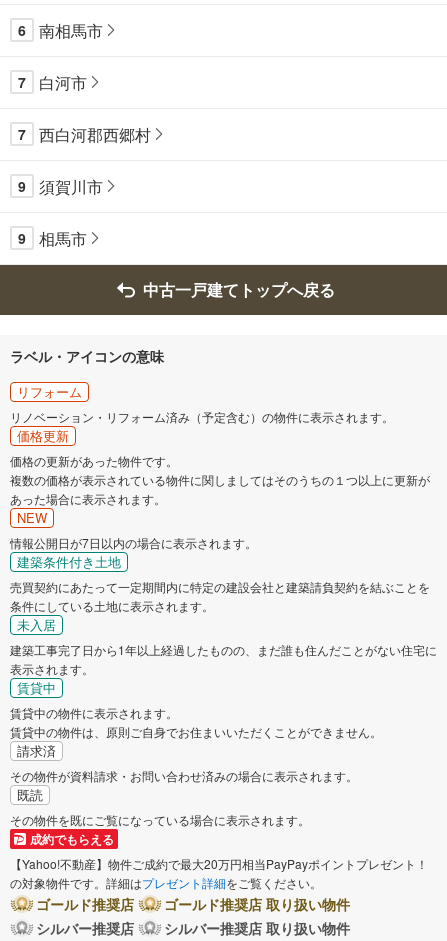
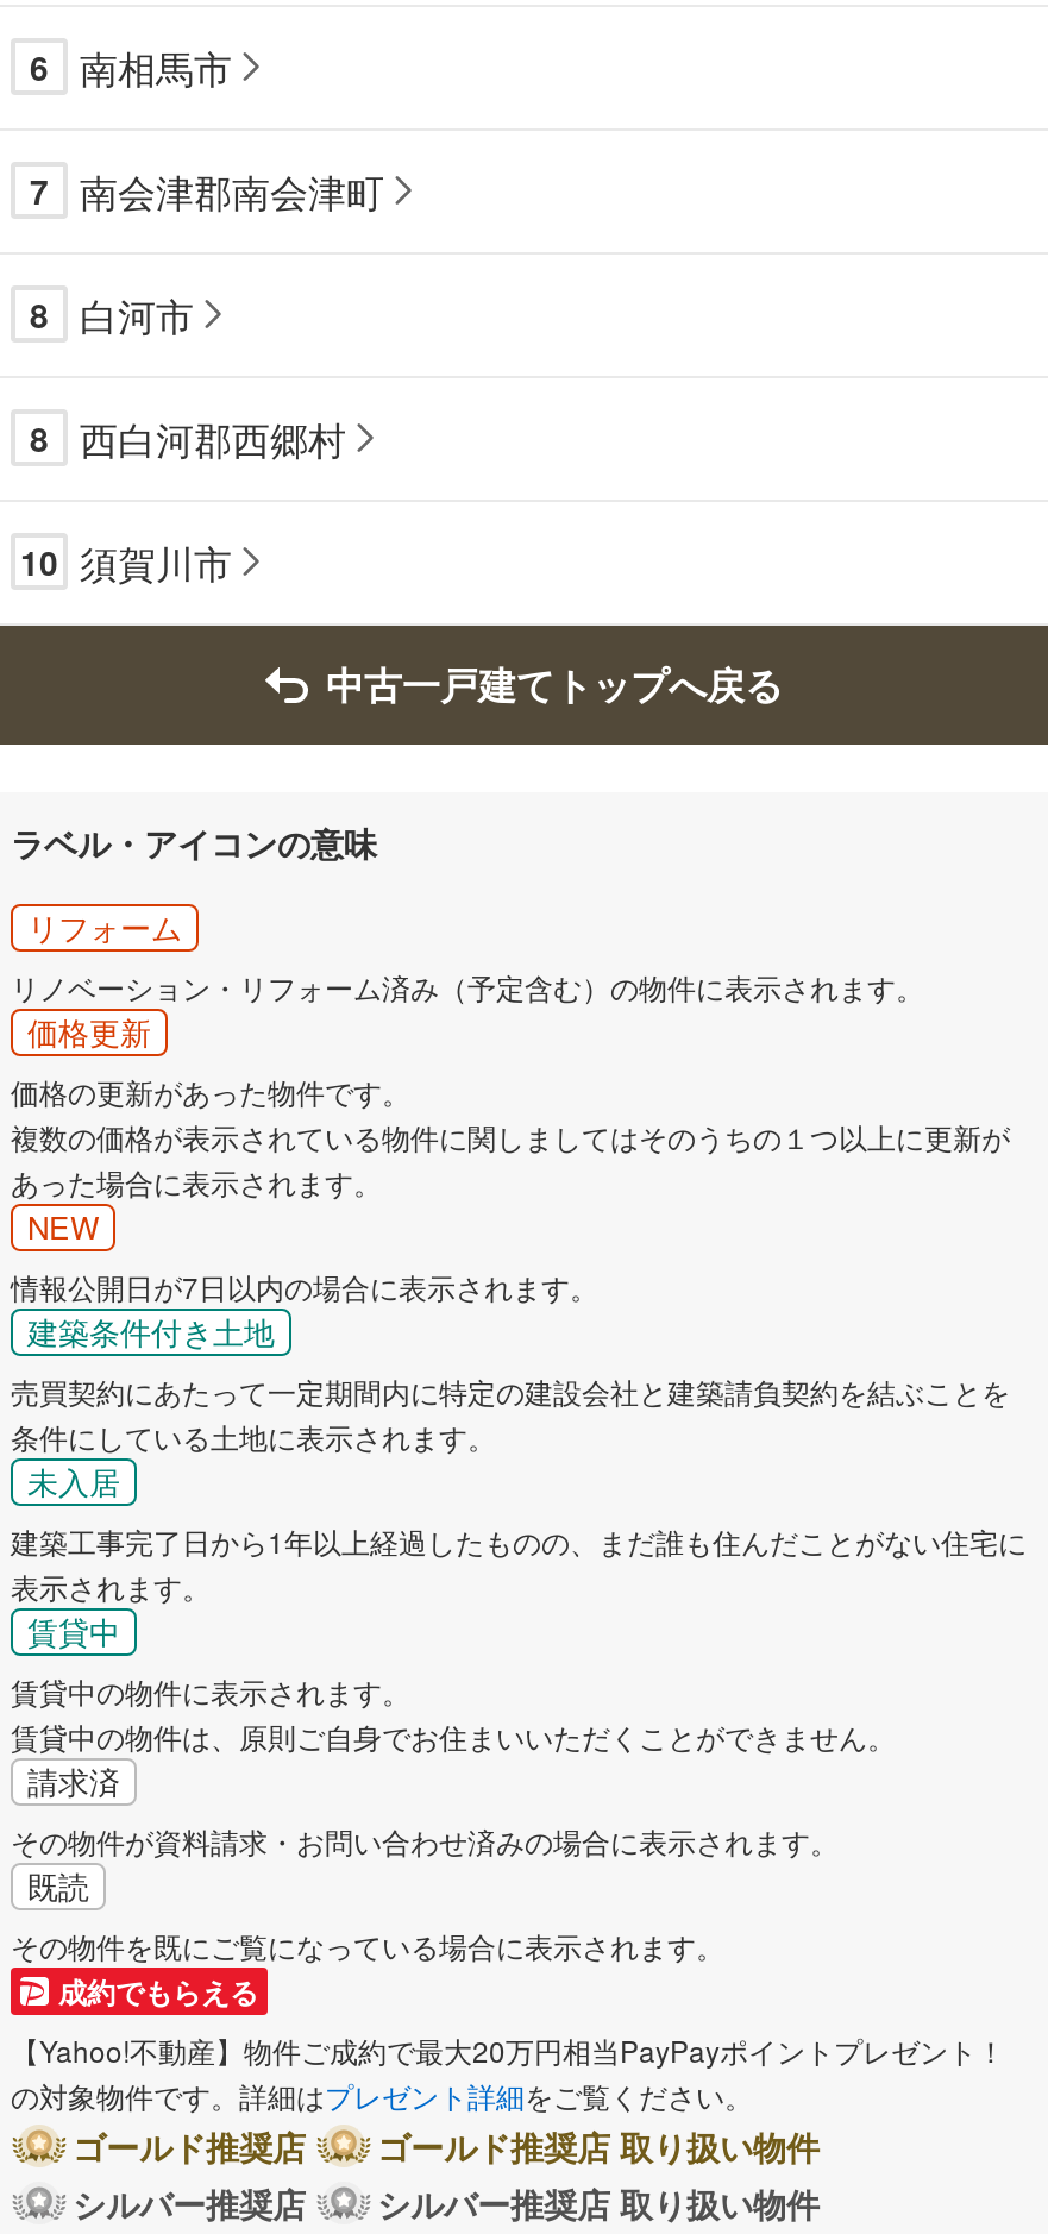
none -> [30,164,384,339] 南会津郡南会津町 | 8
moved [39,71,151,146] -> [80,287,346,466]: 白河市 | 西白河郡西郷村
[18,123,151,146] 7 西白河郡西郷村 -> [30,411,346,466] 8 西白河郡西郷村
[18,175,103,250] 9 | 須賀川市 | 9 | 相馬市 -> [20,535,232,590] 10 須賀川市

